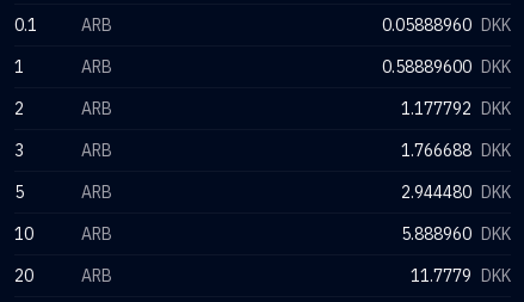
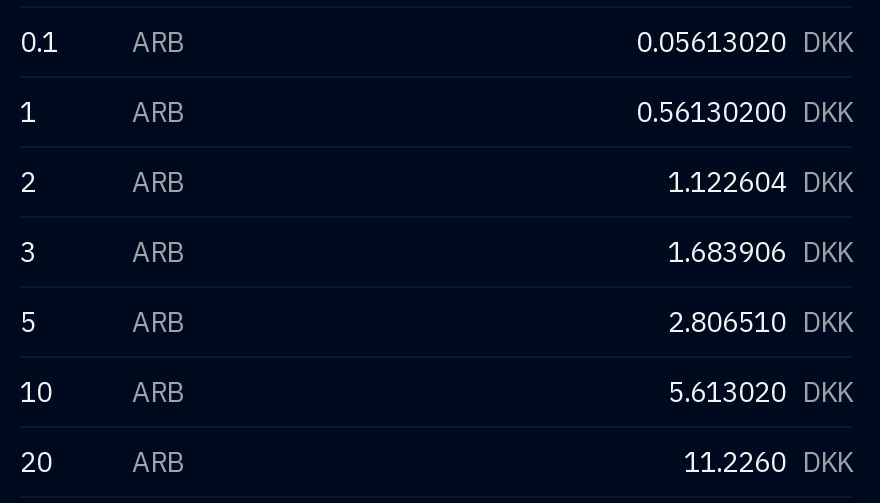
[382,14,511,36] 0.05888960 DKK -> [636,24,852,60] 0.05613020 DKK
[382,56,511,78] 0.58889600 DKK -> [636,94,852,130] 0.56130200 DKK
[401,98,511,119] 1.177792 DKK -> [668,164,852,200] 1.122604 DKK
[401,140,511,161] 1.766688 DKK -> [668,234,852,270] 1.683906 DKK
[401,182,511,203] 2.944480 DKK -> [668,304,852,340] 2.806510 DKK
[401,223,511,245] 5.888960 DKK -> [668,374,852,410] 5.613020 DKK
[411,265,511,287] 11.7779 DKK -> [684,444,852,480] 11.2260 DKK

